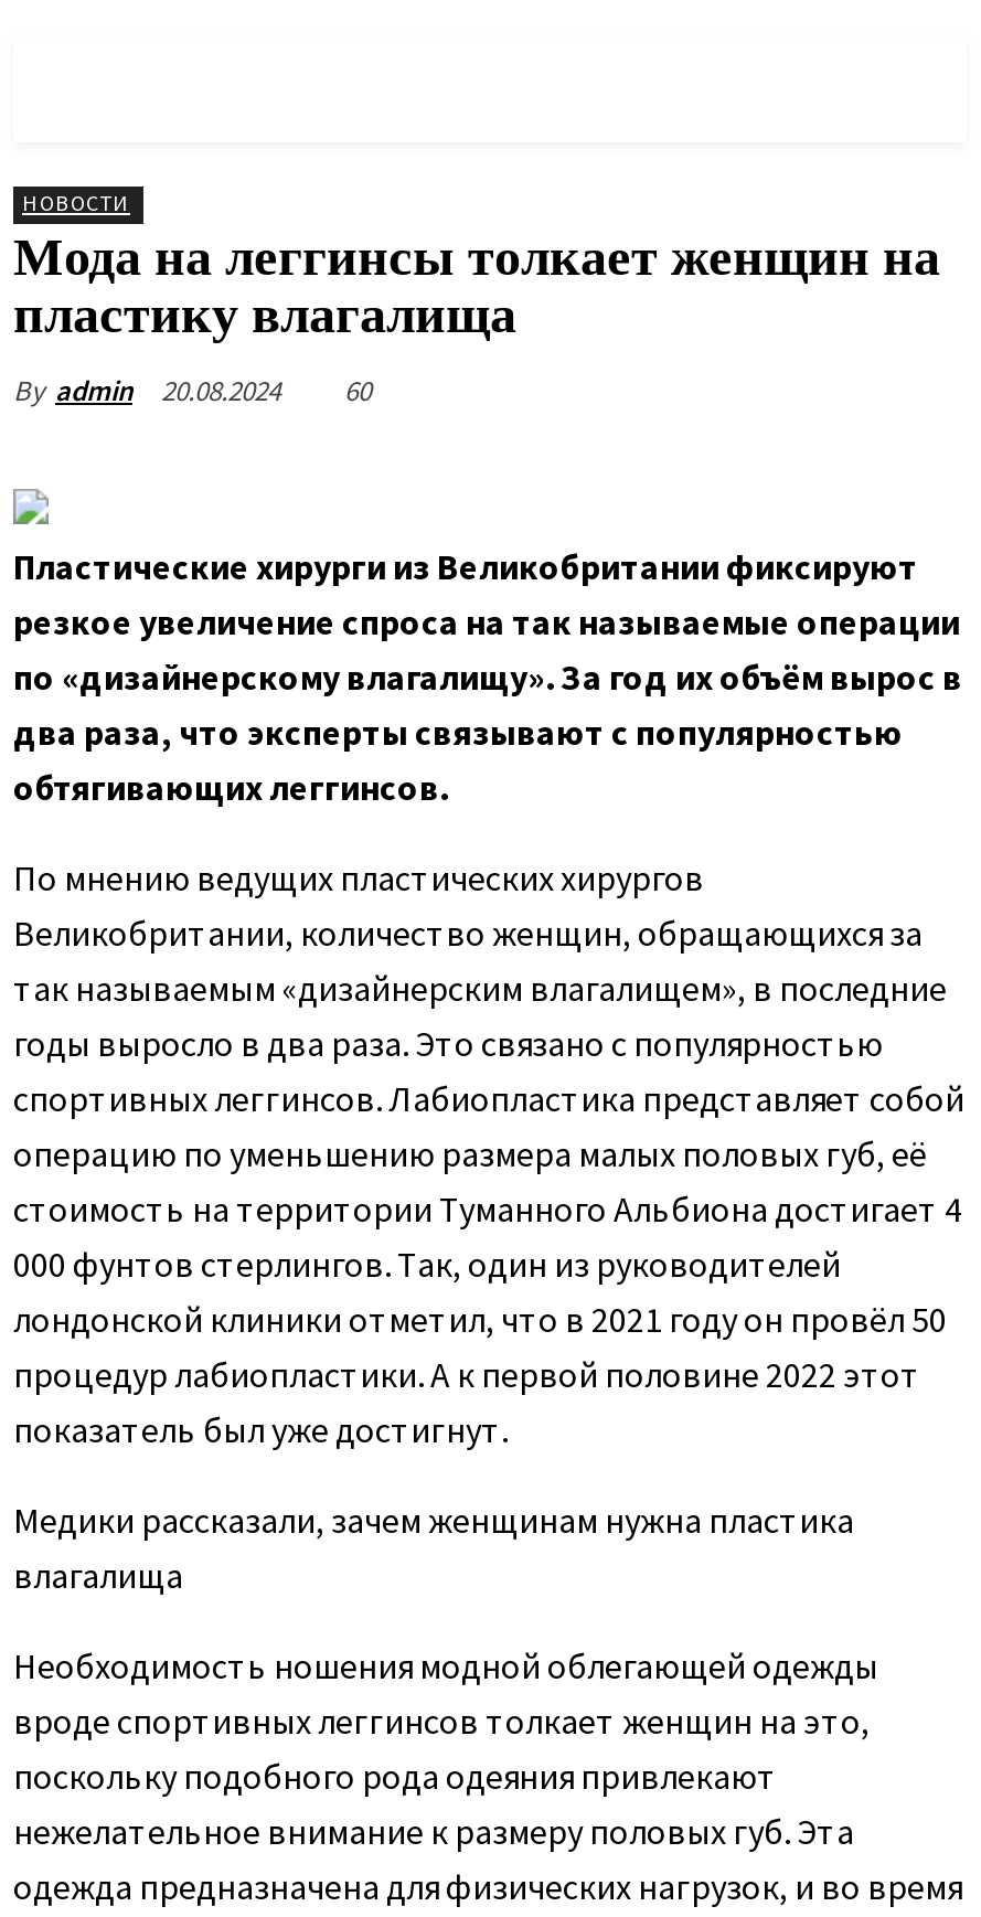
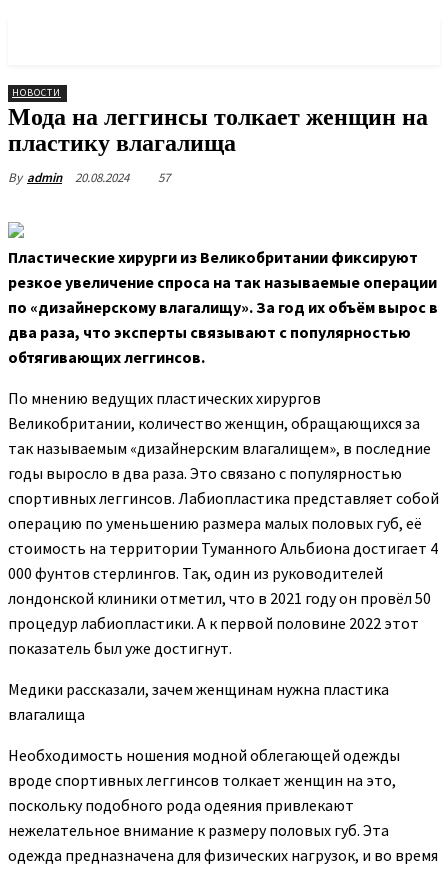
[13,372,371,409] By admin 20.08.2024 60 -> [8,169,170,186] By admin 20.08.2024 57

